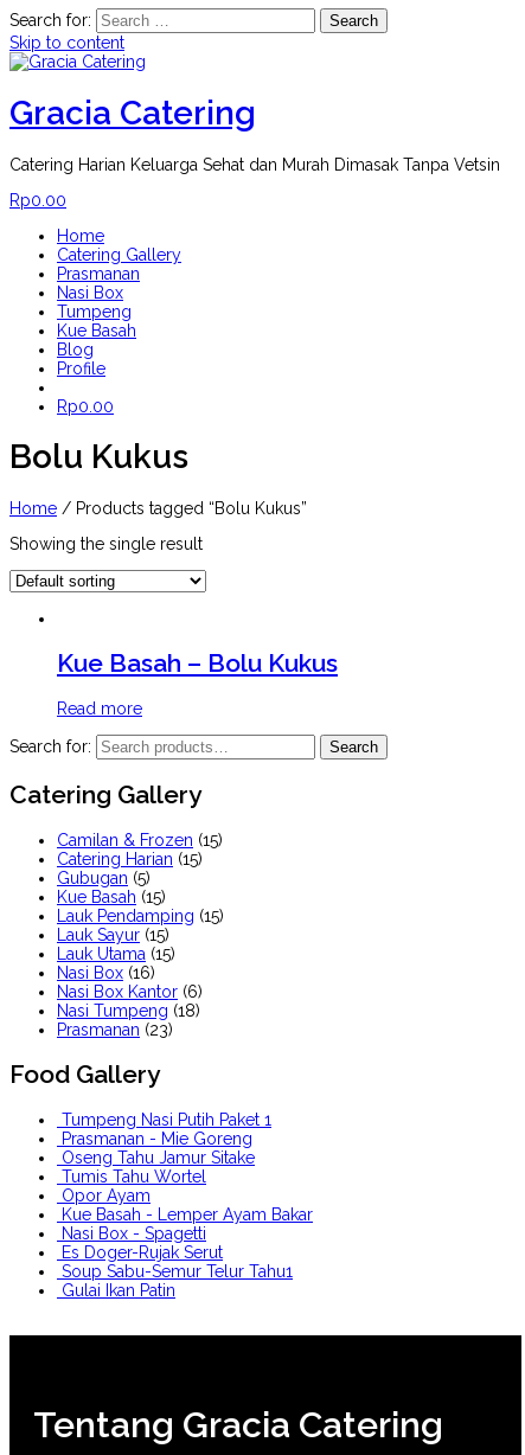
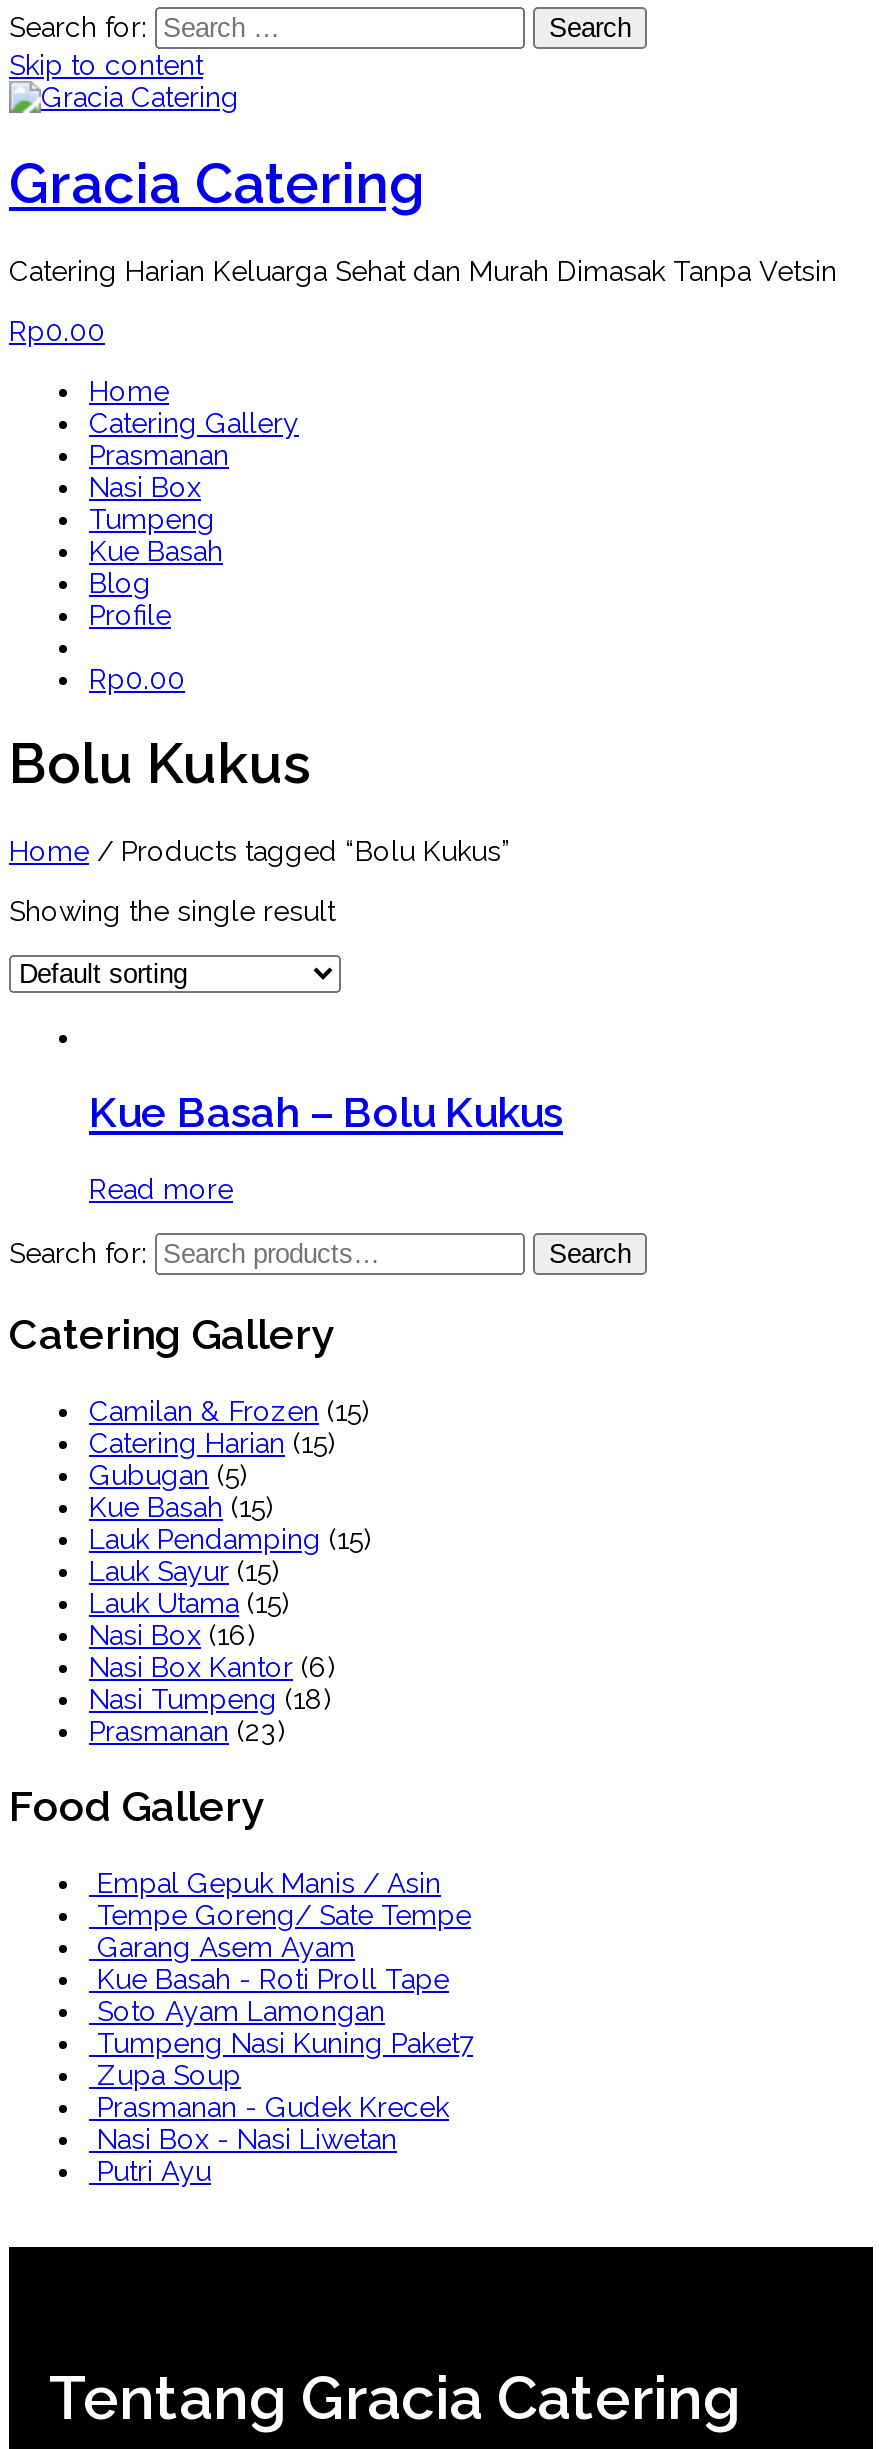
[62,1110,313,1299] Tumpeng Nasi Putih Paket 1 | Prasmanan - Mie Goreng | Oseng Tahu Jamur Sitake | Tumis Tahu Wortel | Opor Ayam | Kue Basah - Lemper Ayam Bakar | Nasi Box - Spagetti | Es Doger-Rujak Serut | Soup Sabu-Semur Telur Tahu1 | Gulai Ikan Patin -> [97,1866,473,2186] Empal Gepuk Manis / Asin | Tempe Goreng/ Sate Tempe | Garang Asem Ayam | Kue Basah - Roti Proll Tape | Soto Ayam Lamongan | Tumpeng Nasi Kuning Paket7 | Zupa Soup | Prasmanan - Gudek Krecek | Nasi Box - Nasi Liwetan | Putri Ayu

